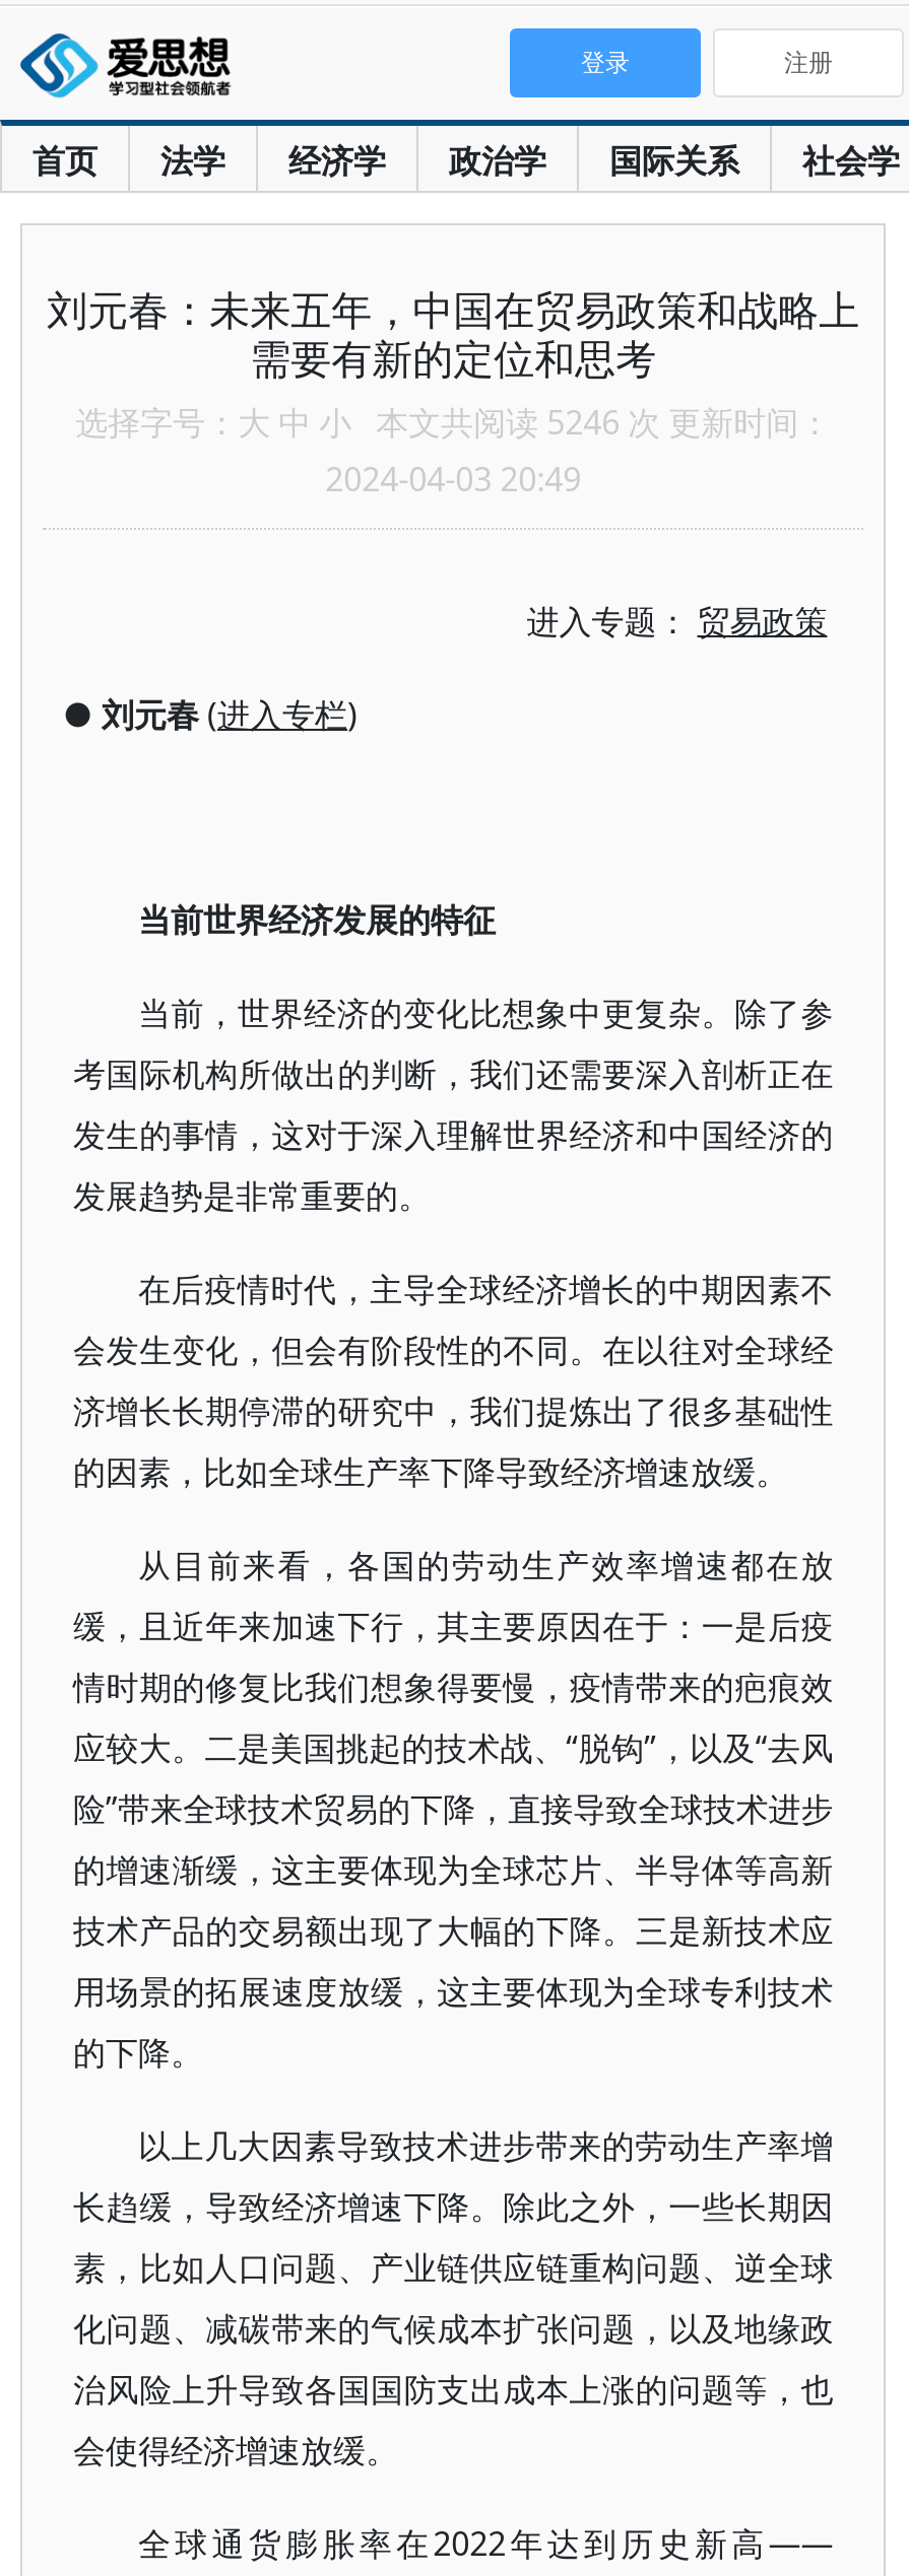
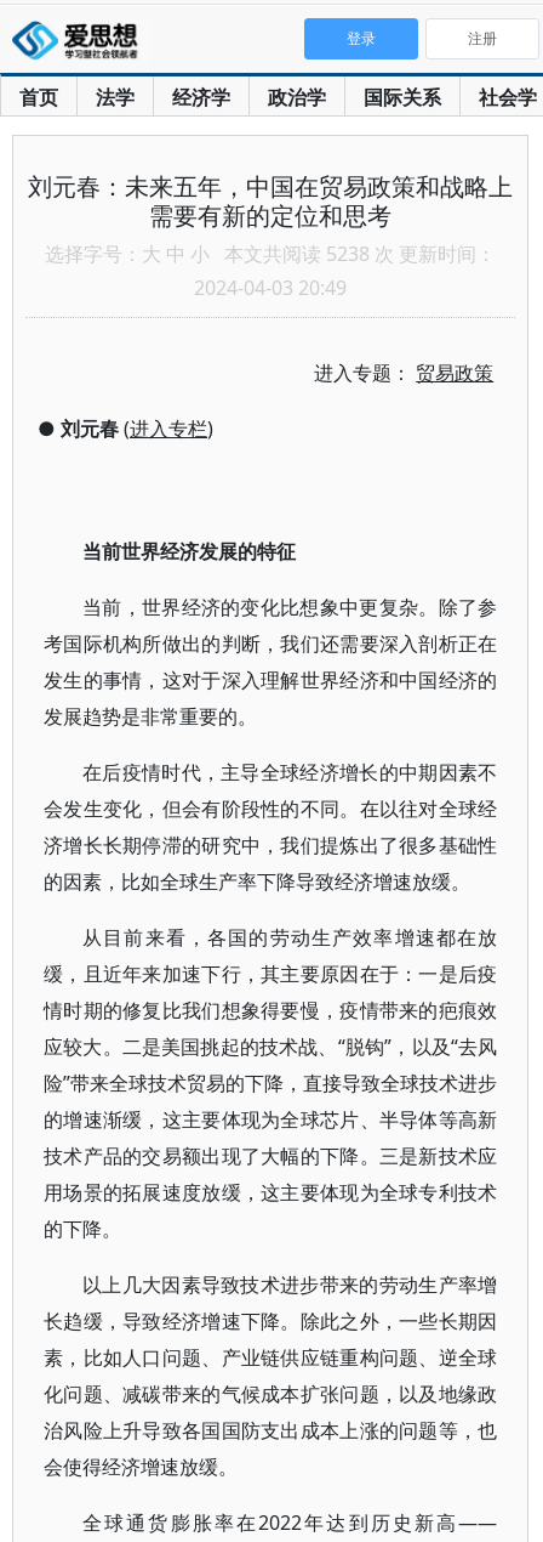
[75,400,831,445] 选择字号：大 中 小本文共阅读 5246 次 更新时间： -> [45,240,496,267] 选择字号：大 中 小本文共阅读 5238 次 更新时间：

